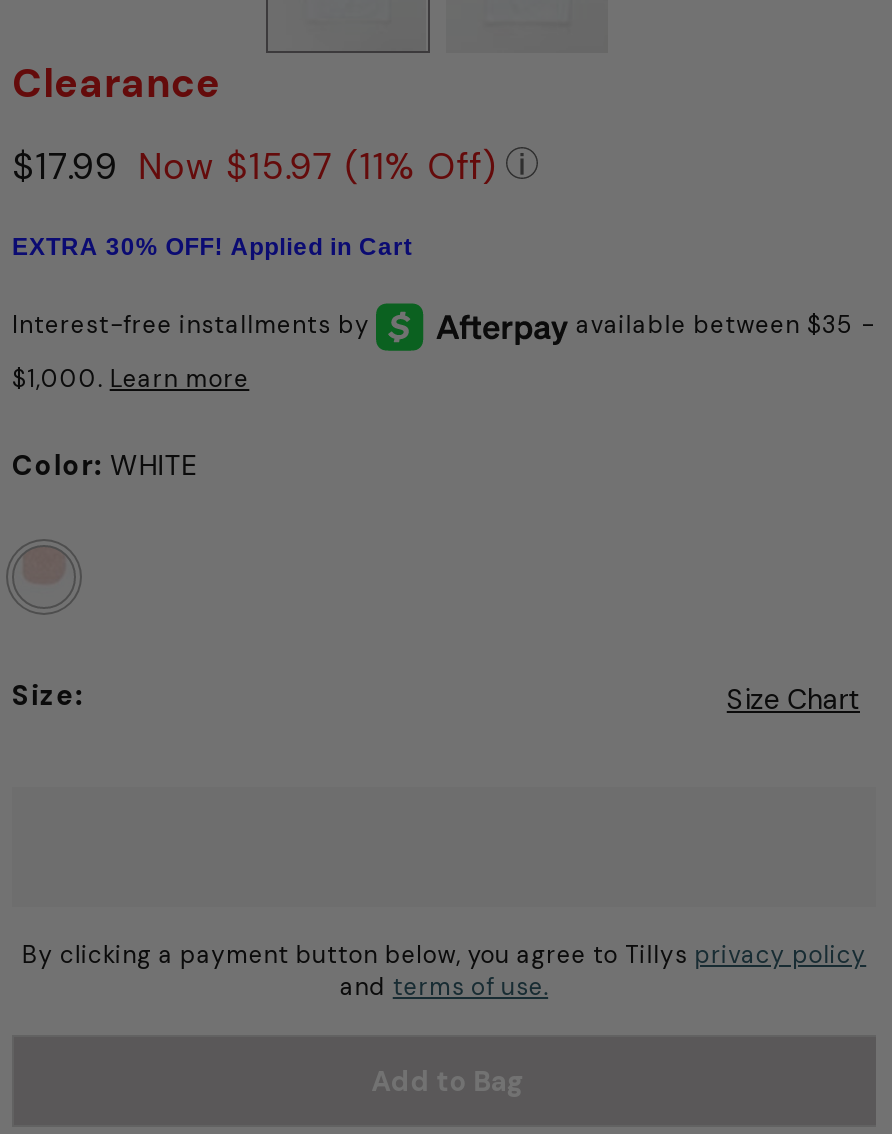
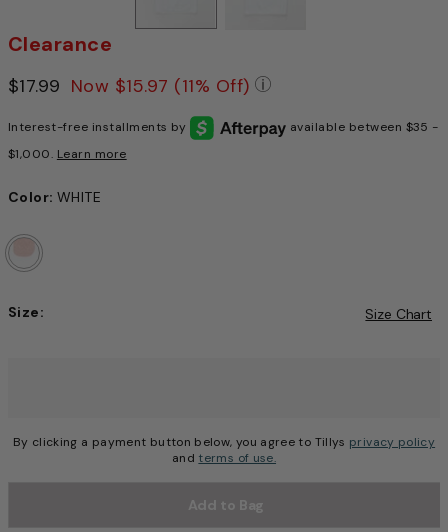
[12,232,413,260] EXTRA 30% OFF! Applied in Cart -> none

